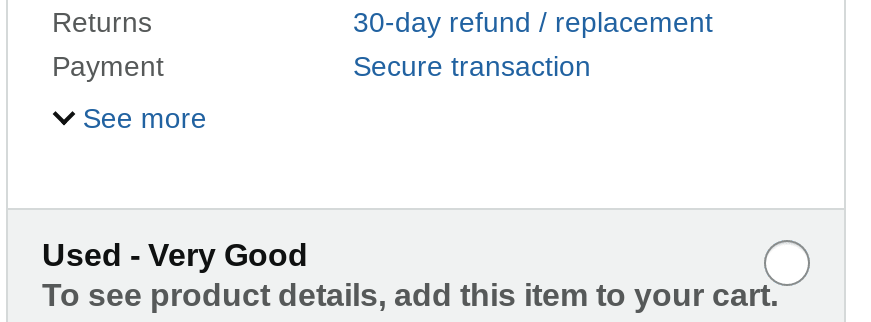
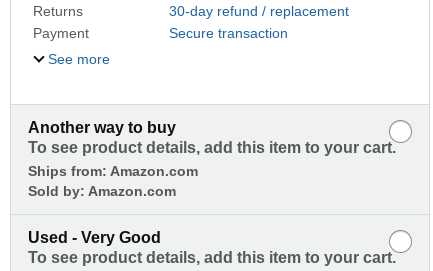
none -> [28,119,396,199] Another way to buy | To see product details, add this item to your cart. | Ships from: Amazon.com | Sold by: Amazon.com

